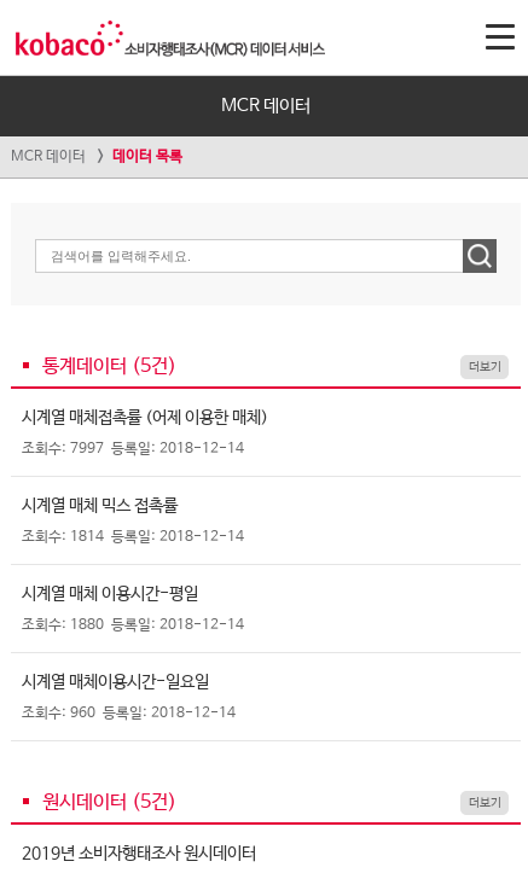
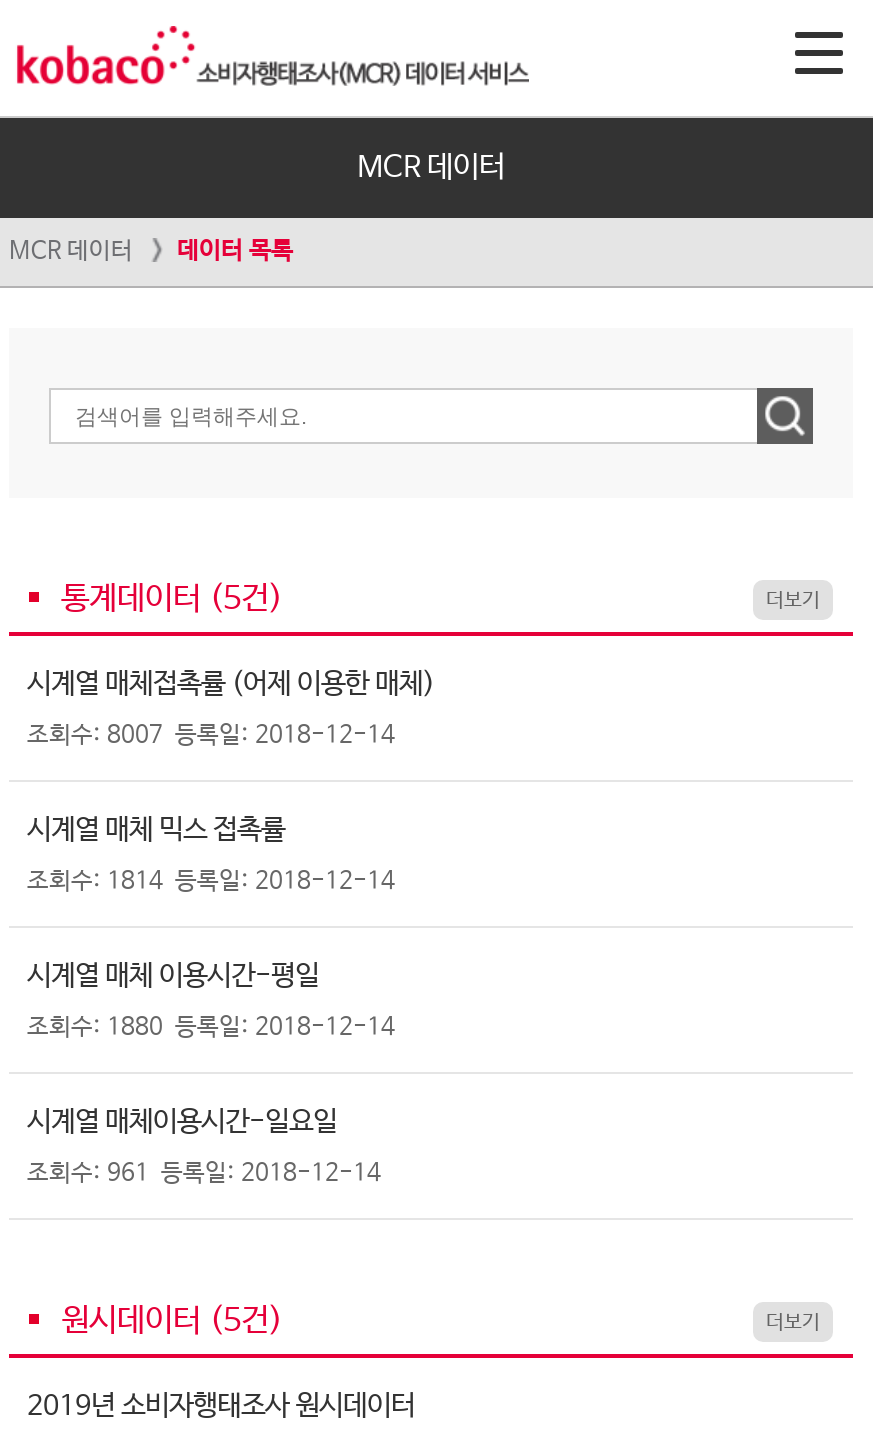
[22,441,244,458] 조회수: 7997 등록일: 2018-12-14 -> [27,722,395,750] 조회수: 8007 등록일: 2018-12-14
[22,705,236,722] 조회수: 960 등록일: 2018-12-14 -> [27,1160,381,1188] 조회수: 961 등록일: 2018-12-14

